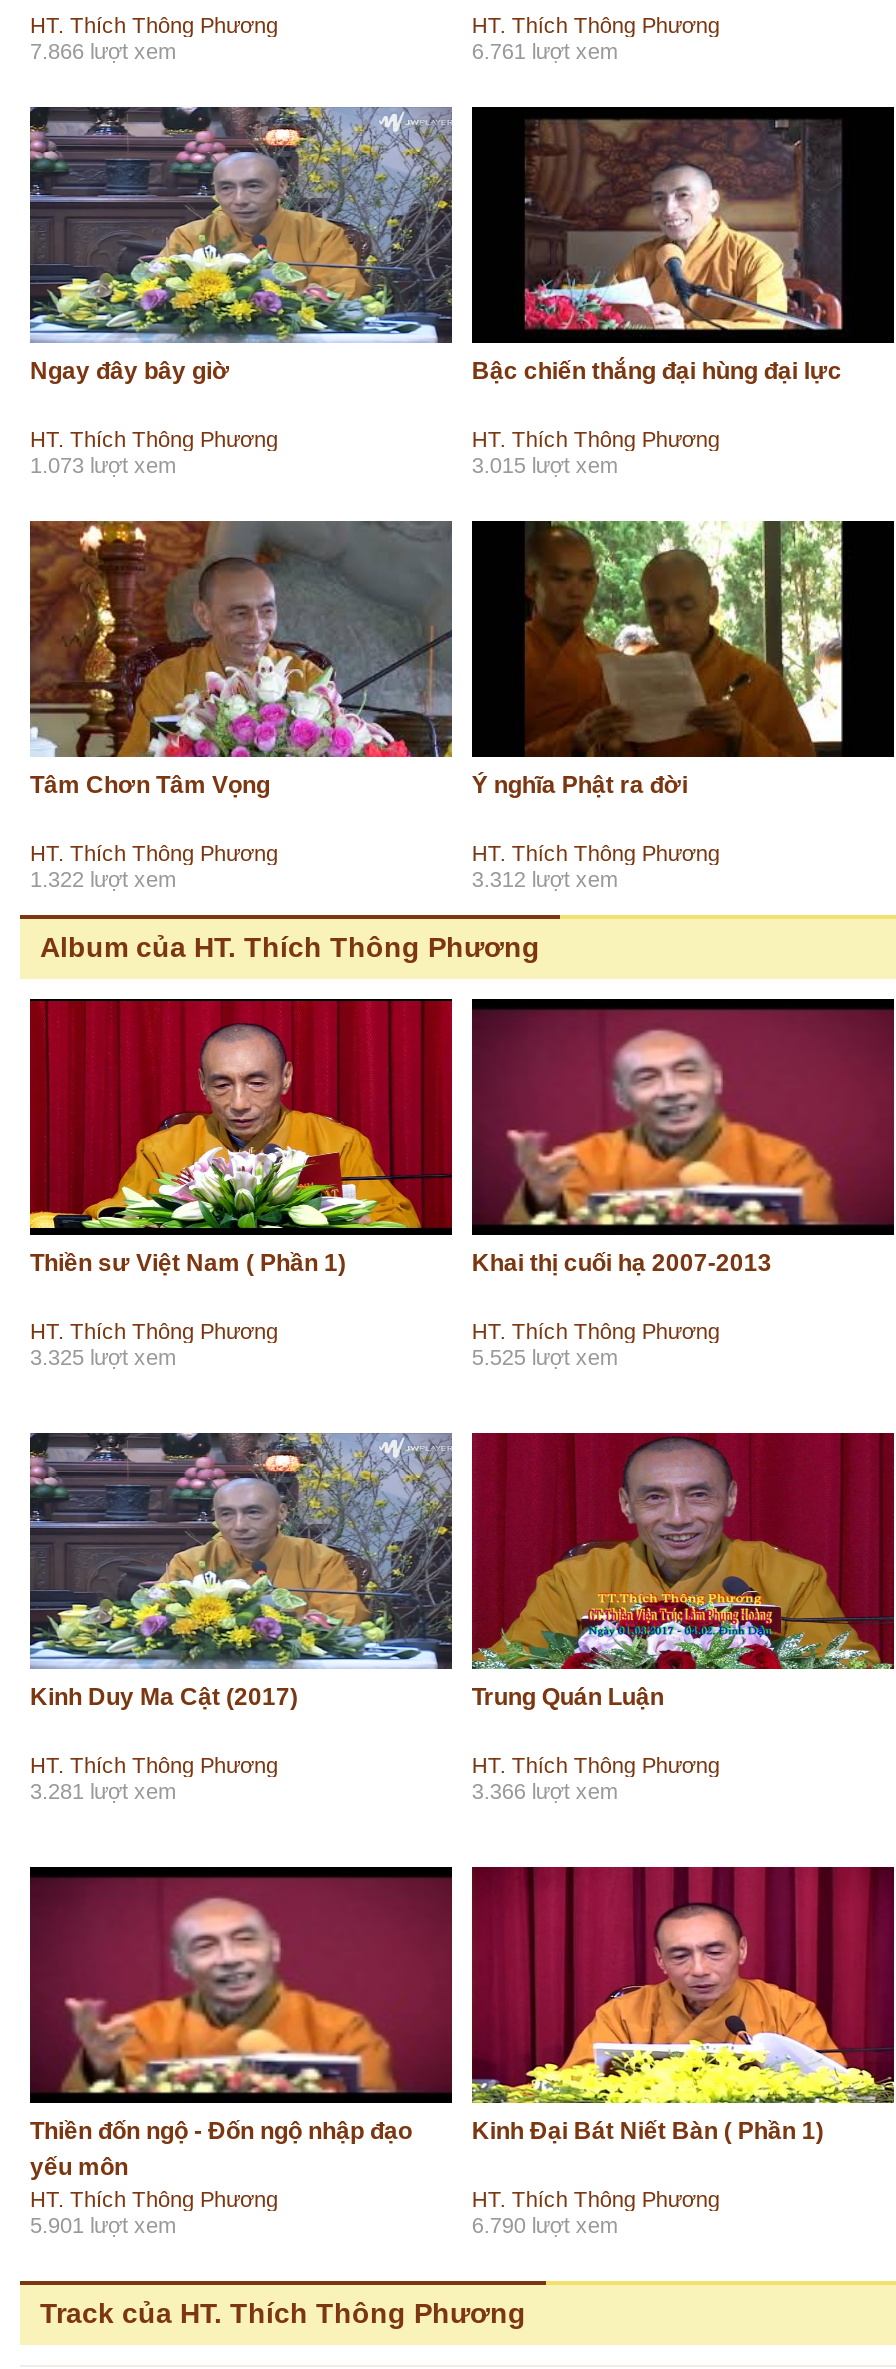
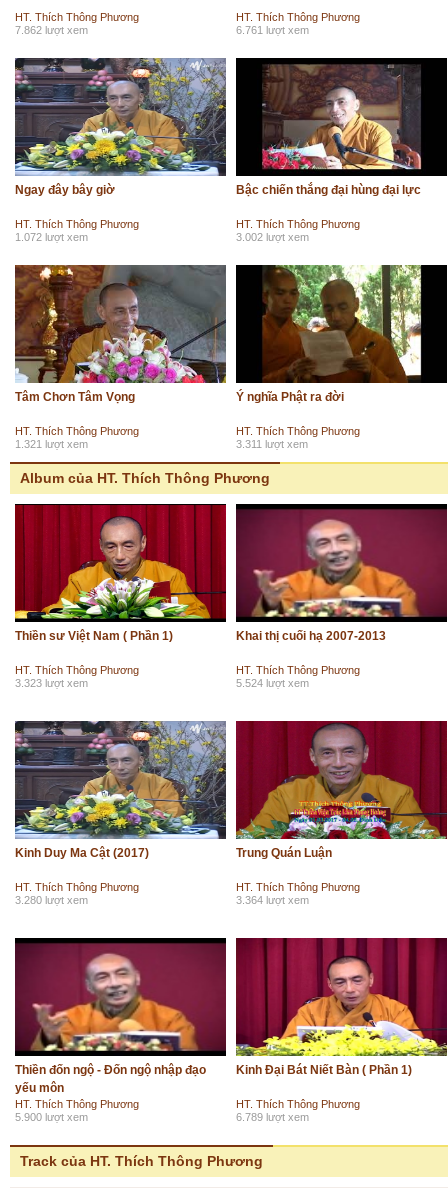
[30,39,176,63] 7.866 lượt xem -> [15,24,88,36] 7.862 lượt xem
[30,453,176,477] 1.073 lượt xem -> [15,231,88,243] 1.072 lượt xem
[472,453,618,477] 3.015 lượt xem -> [236,231,309,243] 3.002 lượt xem
[30,867,176,891] 1.322 lượt xem -> [15,438,88,450] 1.321 lượt xem
[472,867,618,891] 3.312 lượt xem -> [236,438,308,450] 3.311 lượt xem
[30,1346,176,1370] 3.325 lượt xem -> [15,677,88,689] 3.323 lượt xem
[472,1346,618,1370] 5.525 lượt xem -> [236,677,309,689] 5.524 lượt xem
[30,1780,176,1804] 3.281 lượt xem -> [15,894,88,906] 3.280 lượt xem
[472,1780,618,1804] 3.366 lượt xem -> [236,894,309,906] 3.364 lượt xem
[30,2214,176,2238] 5.901 lượt xem -> [15,1111,88,1123] 5.900 lượt xem
[472,2214,618,2238] 6.790 lượt xem -> [236,1111,309,1123] 6.789 lượt xem

